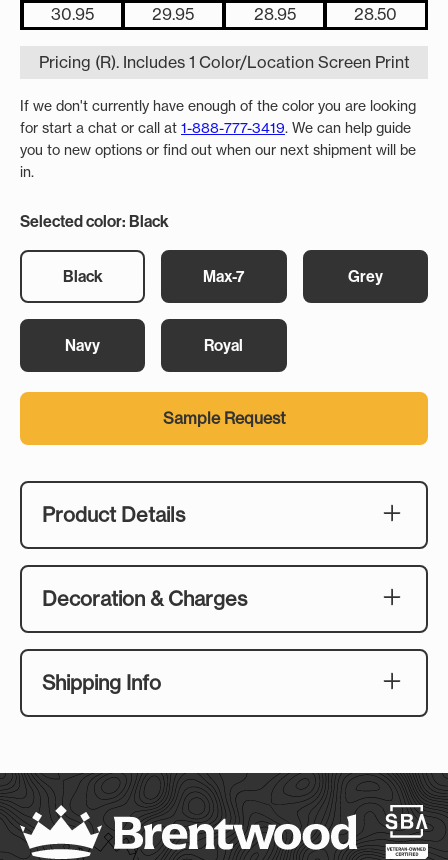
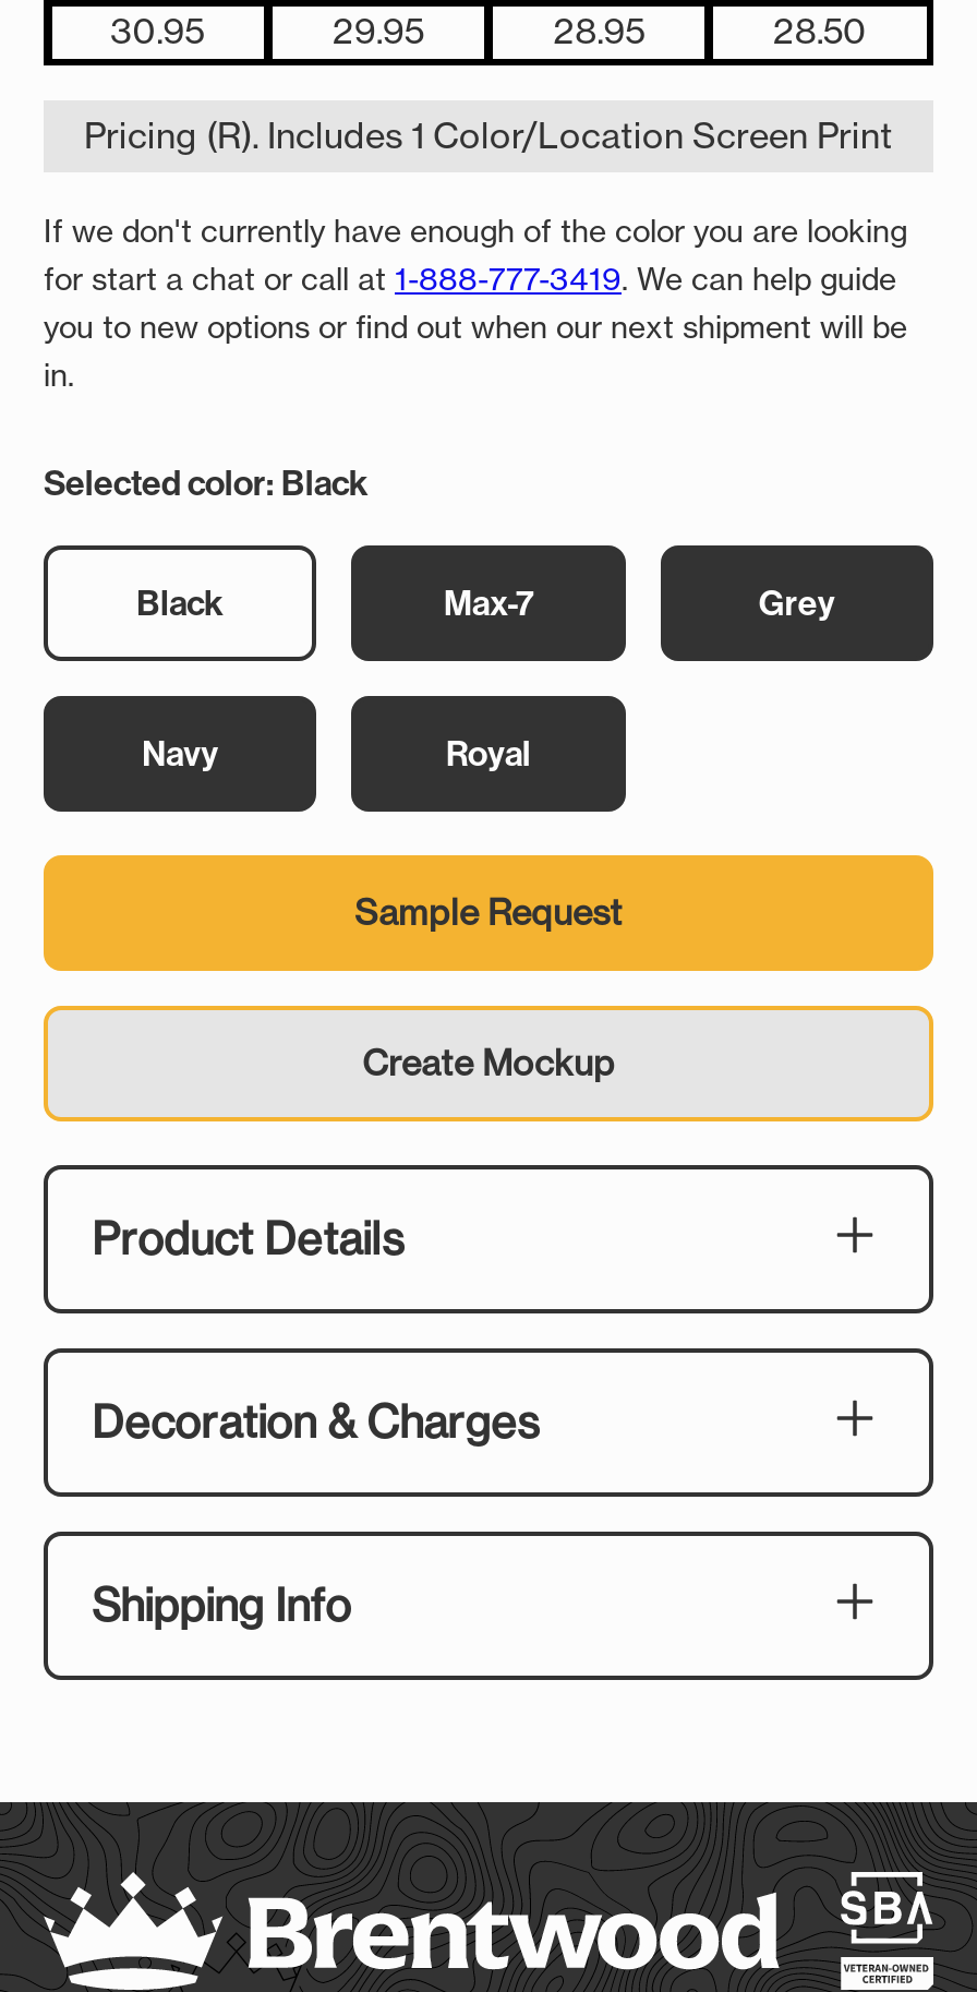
none -> [362,1042,615,1085] Create Mockup

